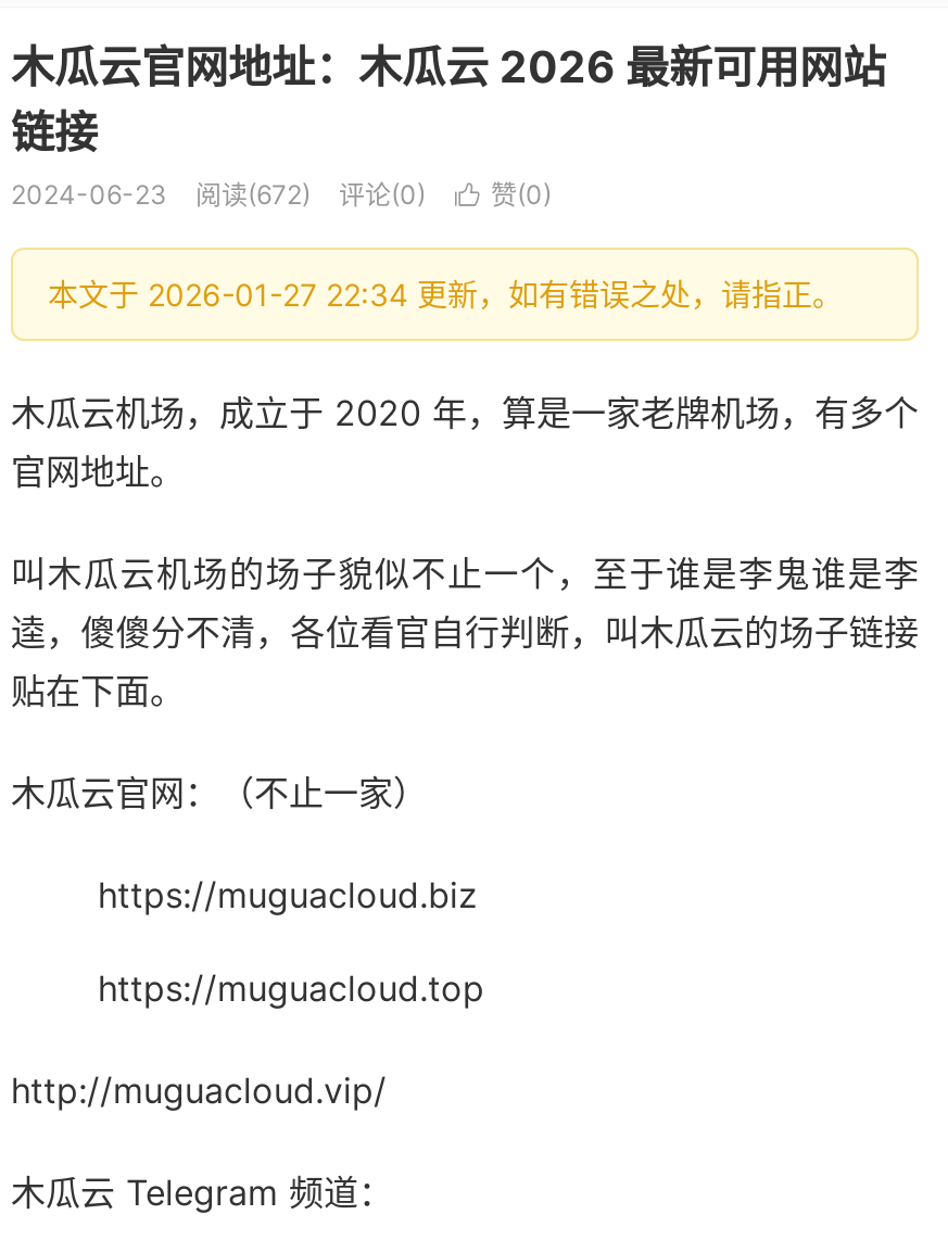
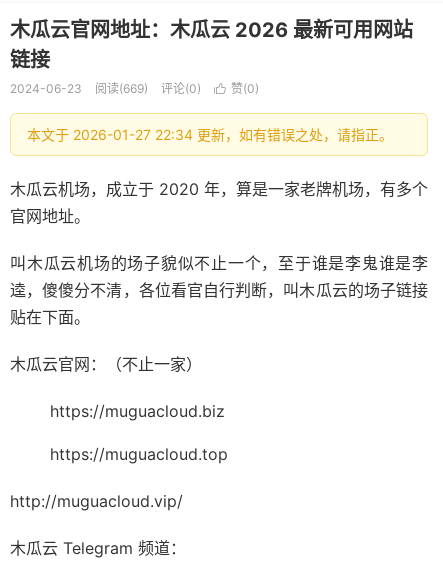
[195,178,311,211] 阅读(672) -> [95,81,148,96] 阅读(669)

